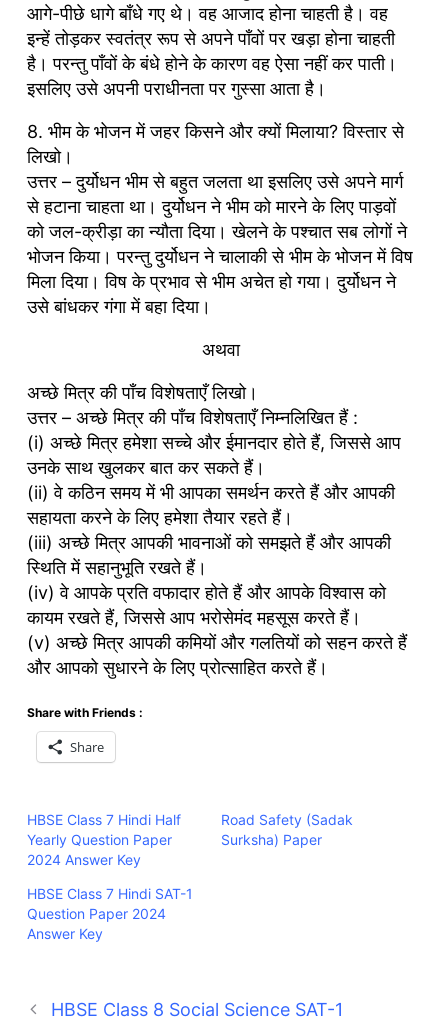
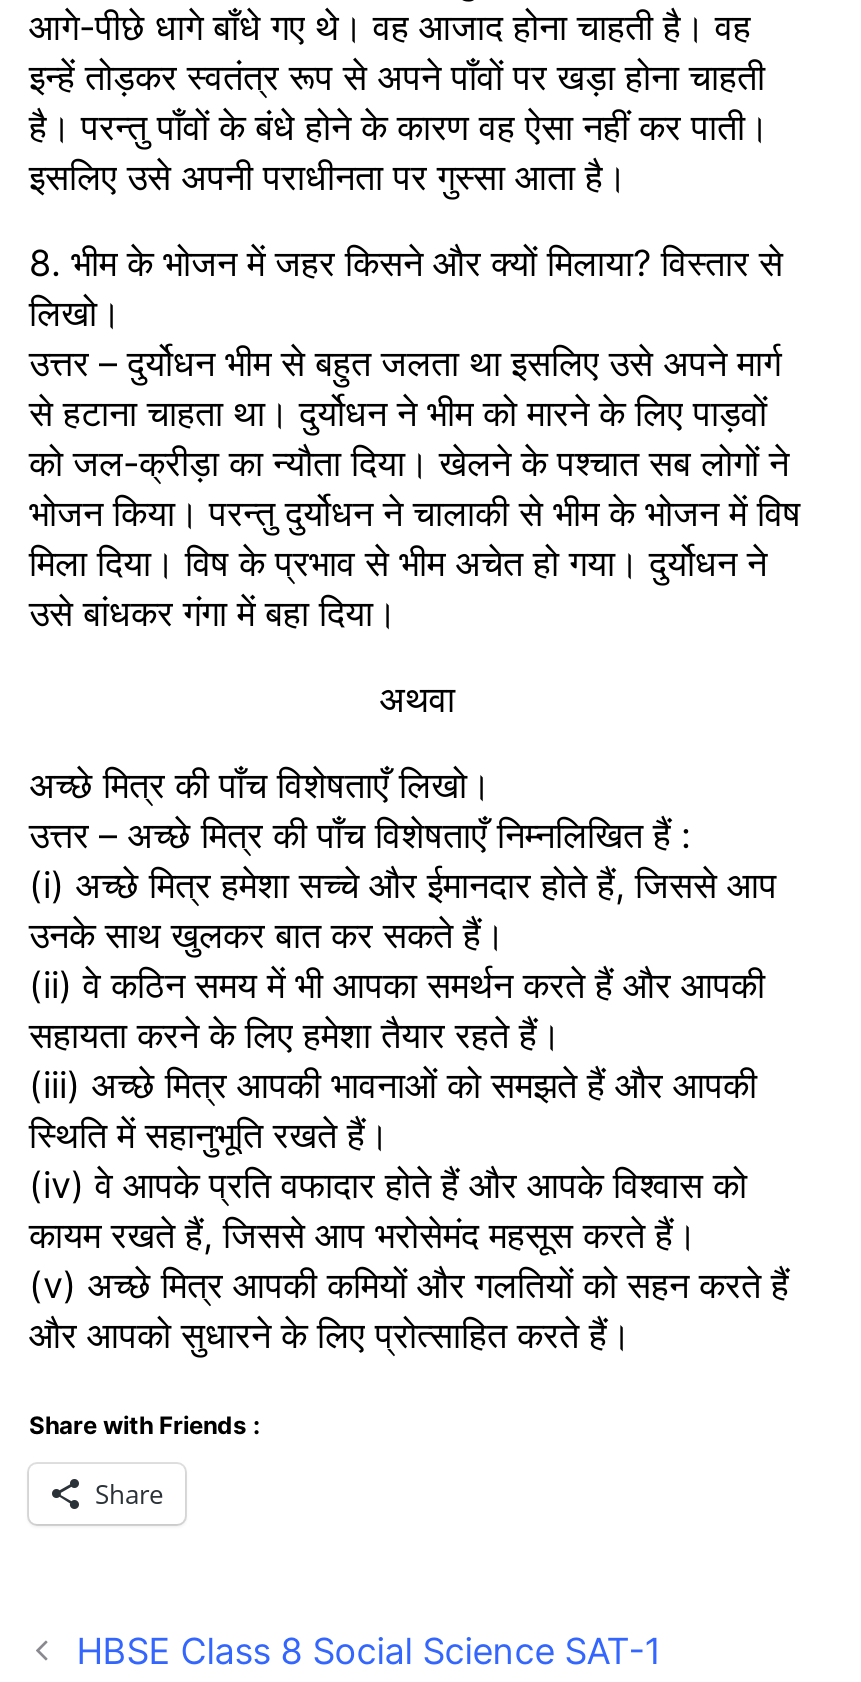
[27,811,181,868] HBSE Class 7 Hindi Half | Yearly Question Paper | 2024 Answer Key -> none
[27,811,353,942] Road Safety (Sadak | Surksha) Paper | HBSE Class 7 Hindi SAT-1 | Question Paper 2024 | Answer Key -> none

